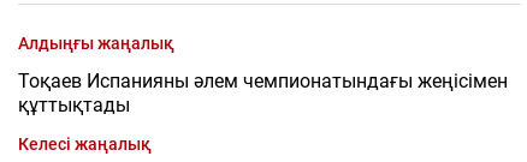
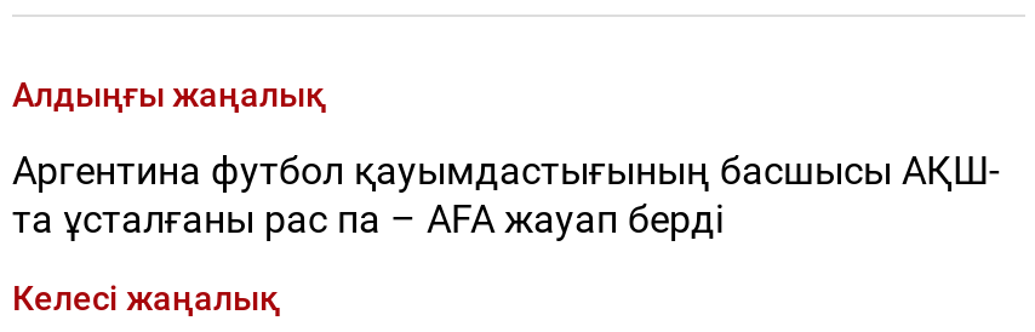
[18,70,508,117] Тоқаев Испанияны әлем чемпионатындағы жеңісімен | құттықтады -> [12,147,999,242] Аргентина футбол қауымдастығының басшысы АҚШ- | та ұсталғаны рас па – AFA жауап берді

